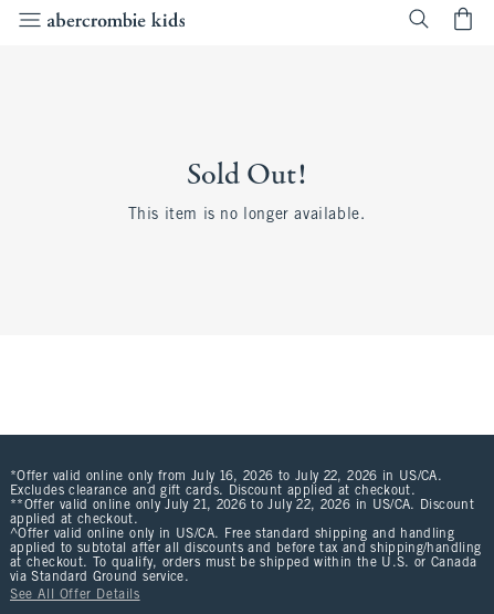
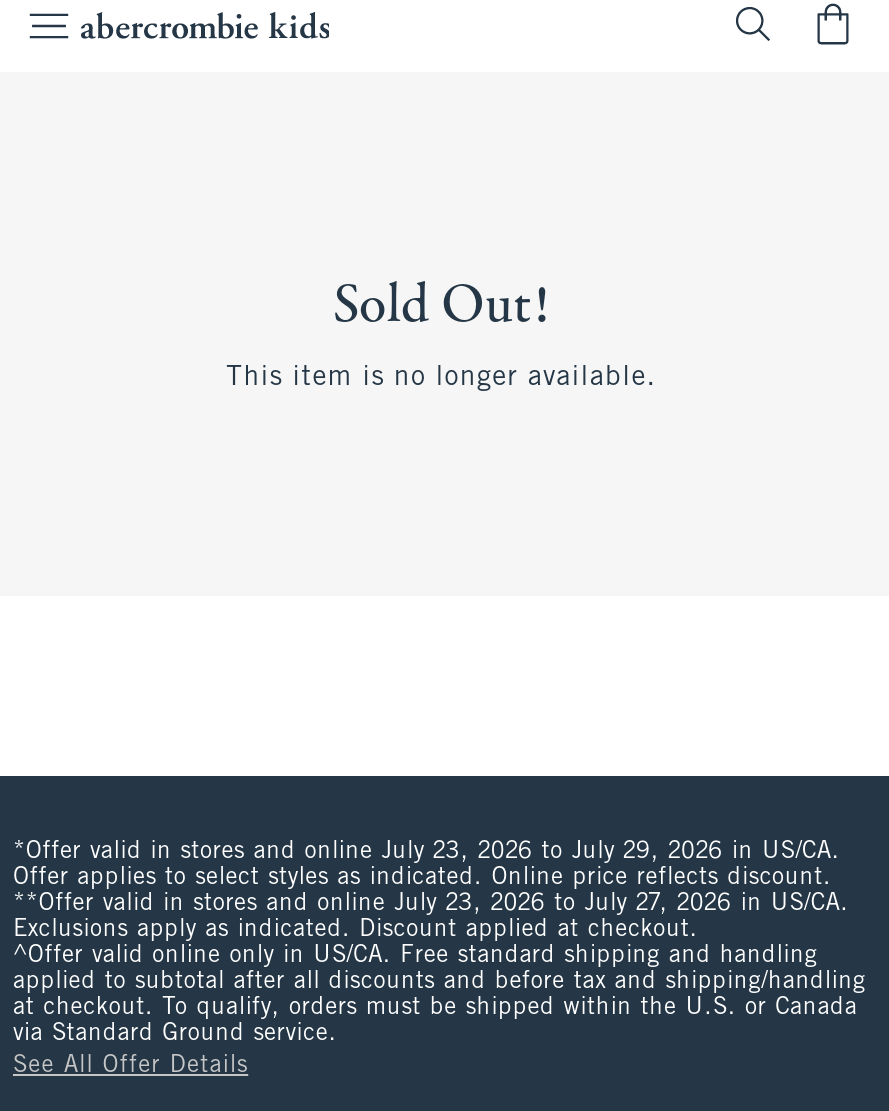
[10,470,474,527] *Offer valid online only from July 16, 2026 to July 22, 2026 in US/CA. | Excludes clearance and gift cards. Discount applied at checkout. | **Offer valid online only July 21, 2026 to July 22, 2026 in US/CA. Discount | applied at checkout. -> [13,840,849,942] *Offer valid in stores and online July 23, 2026 to July 29, 2026 in US/CA. | Offer applies to select styles as indicated. Online price reflects discount. | **Offer valid in stores and online July 23, 2026 to July 27, 2026 in US/CA. | Exclusions apply as indicated. Discount applied at checkout.

